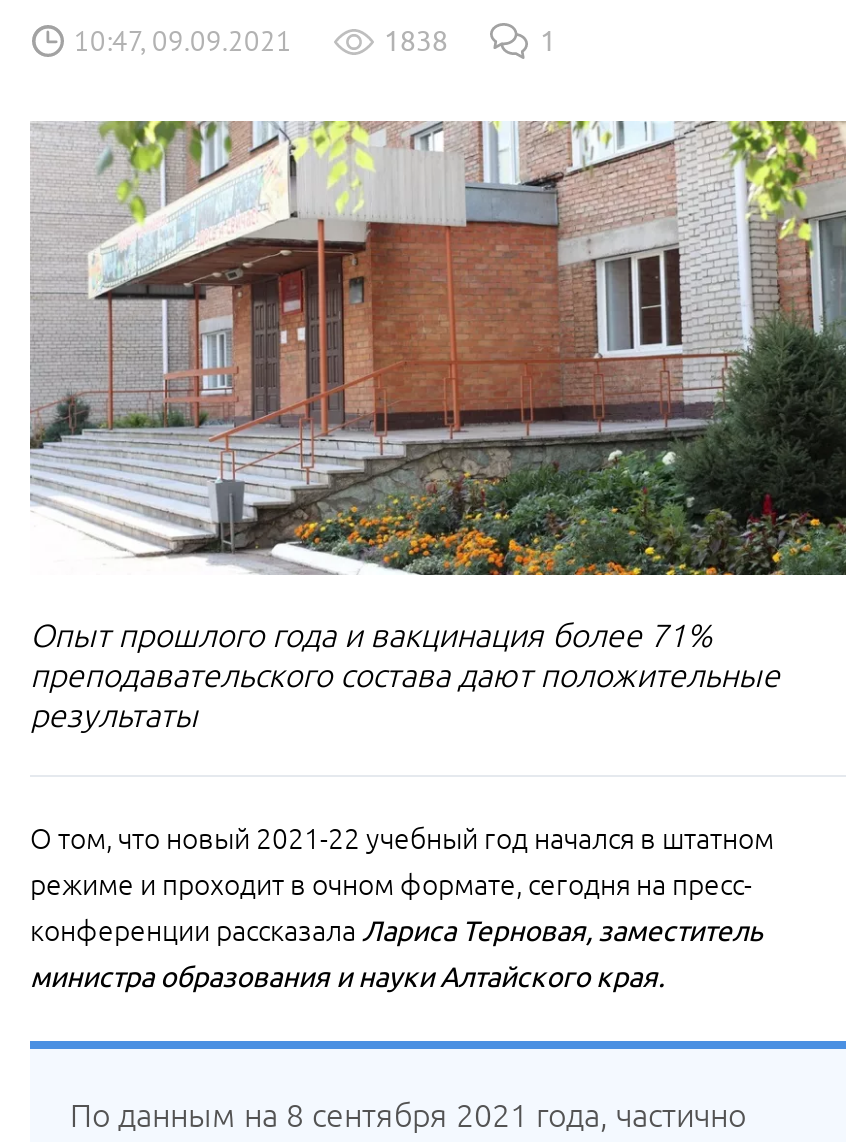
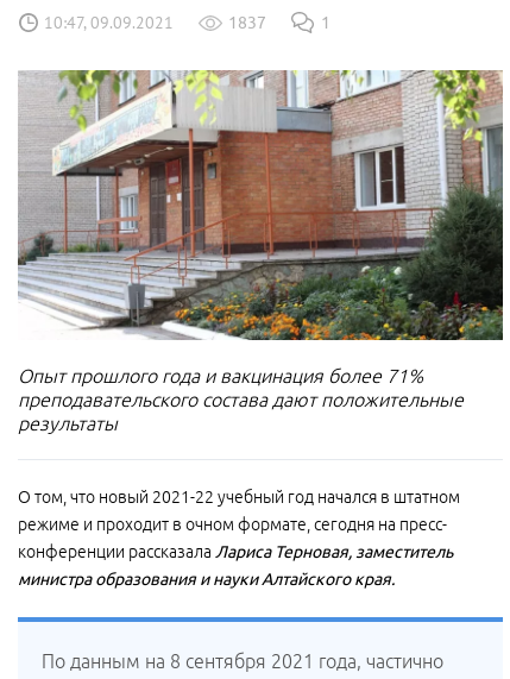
[384,25,448,57] 1838 -> [228,13,266,32] 1837

